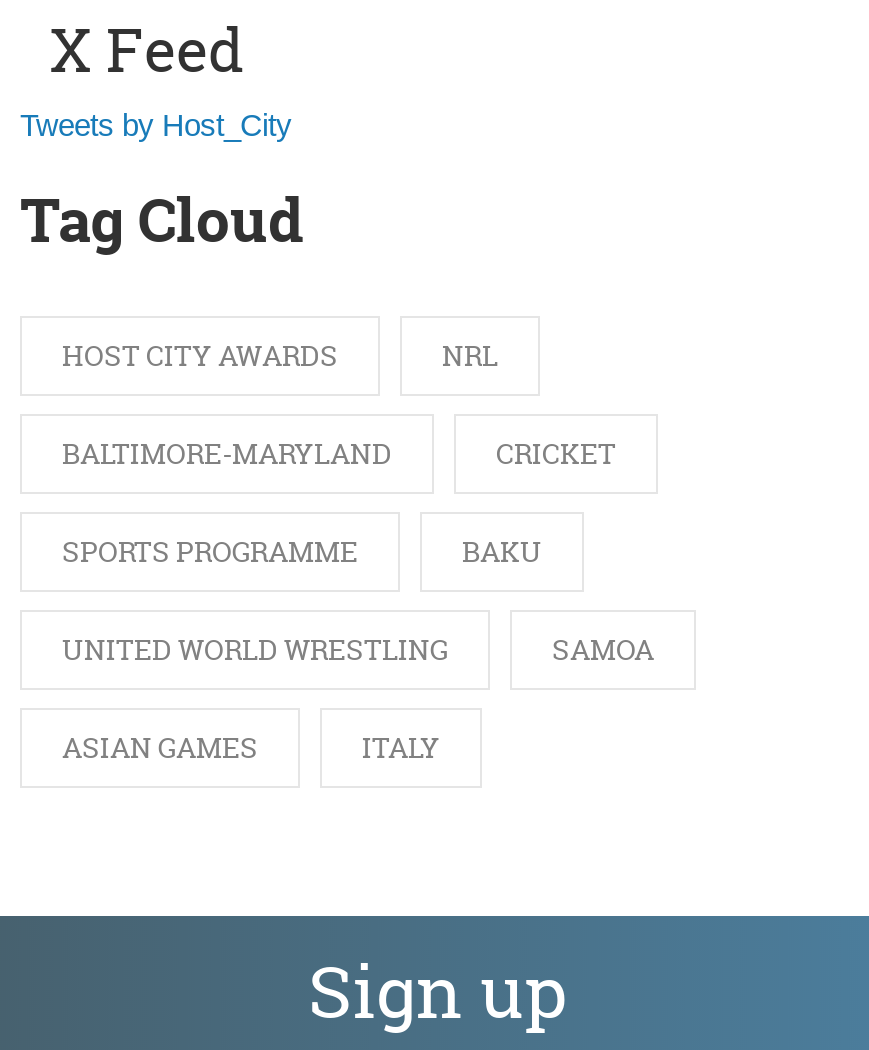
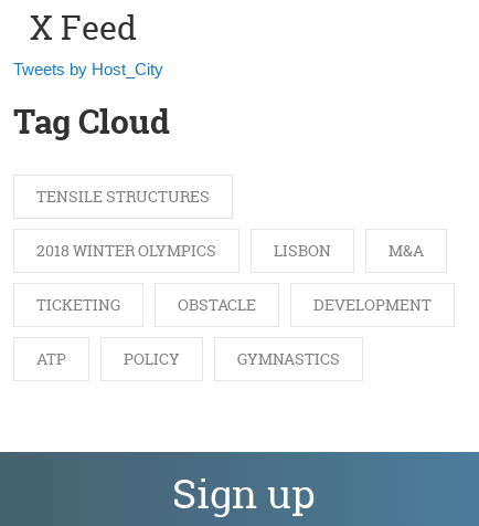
[62,335,654,765] HOST CITY AWARDS | NRL | BALTIMORE-MARYLAND | CRICKET | SPORTS PROGRAMME | BAKU | UNITED WORLD WRESTLING | SAMOA | ASIAN GAMES | ITALY -> [36,185,432,369] TENSILE STRUCTURES | 2018 WINTER OLYMPICS | LISBON | M&A | TICKETING | OBSTACLE | DEVELOPMENT | ATP | POLICY | GYMNASTICS

